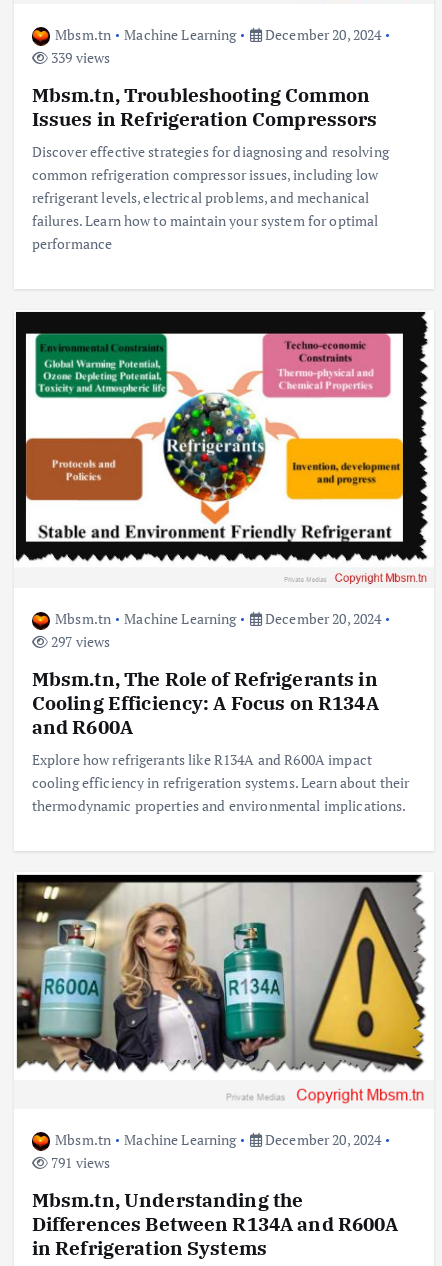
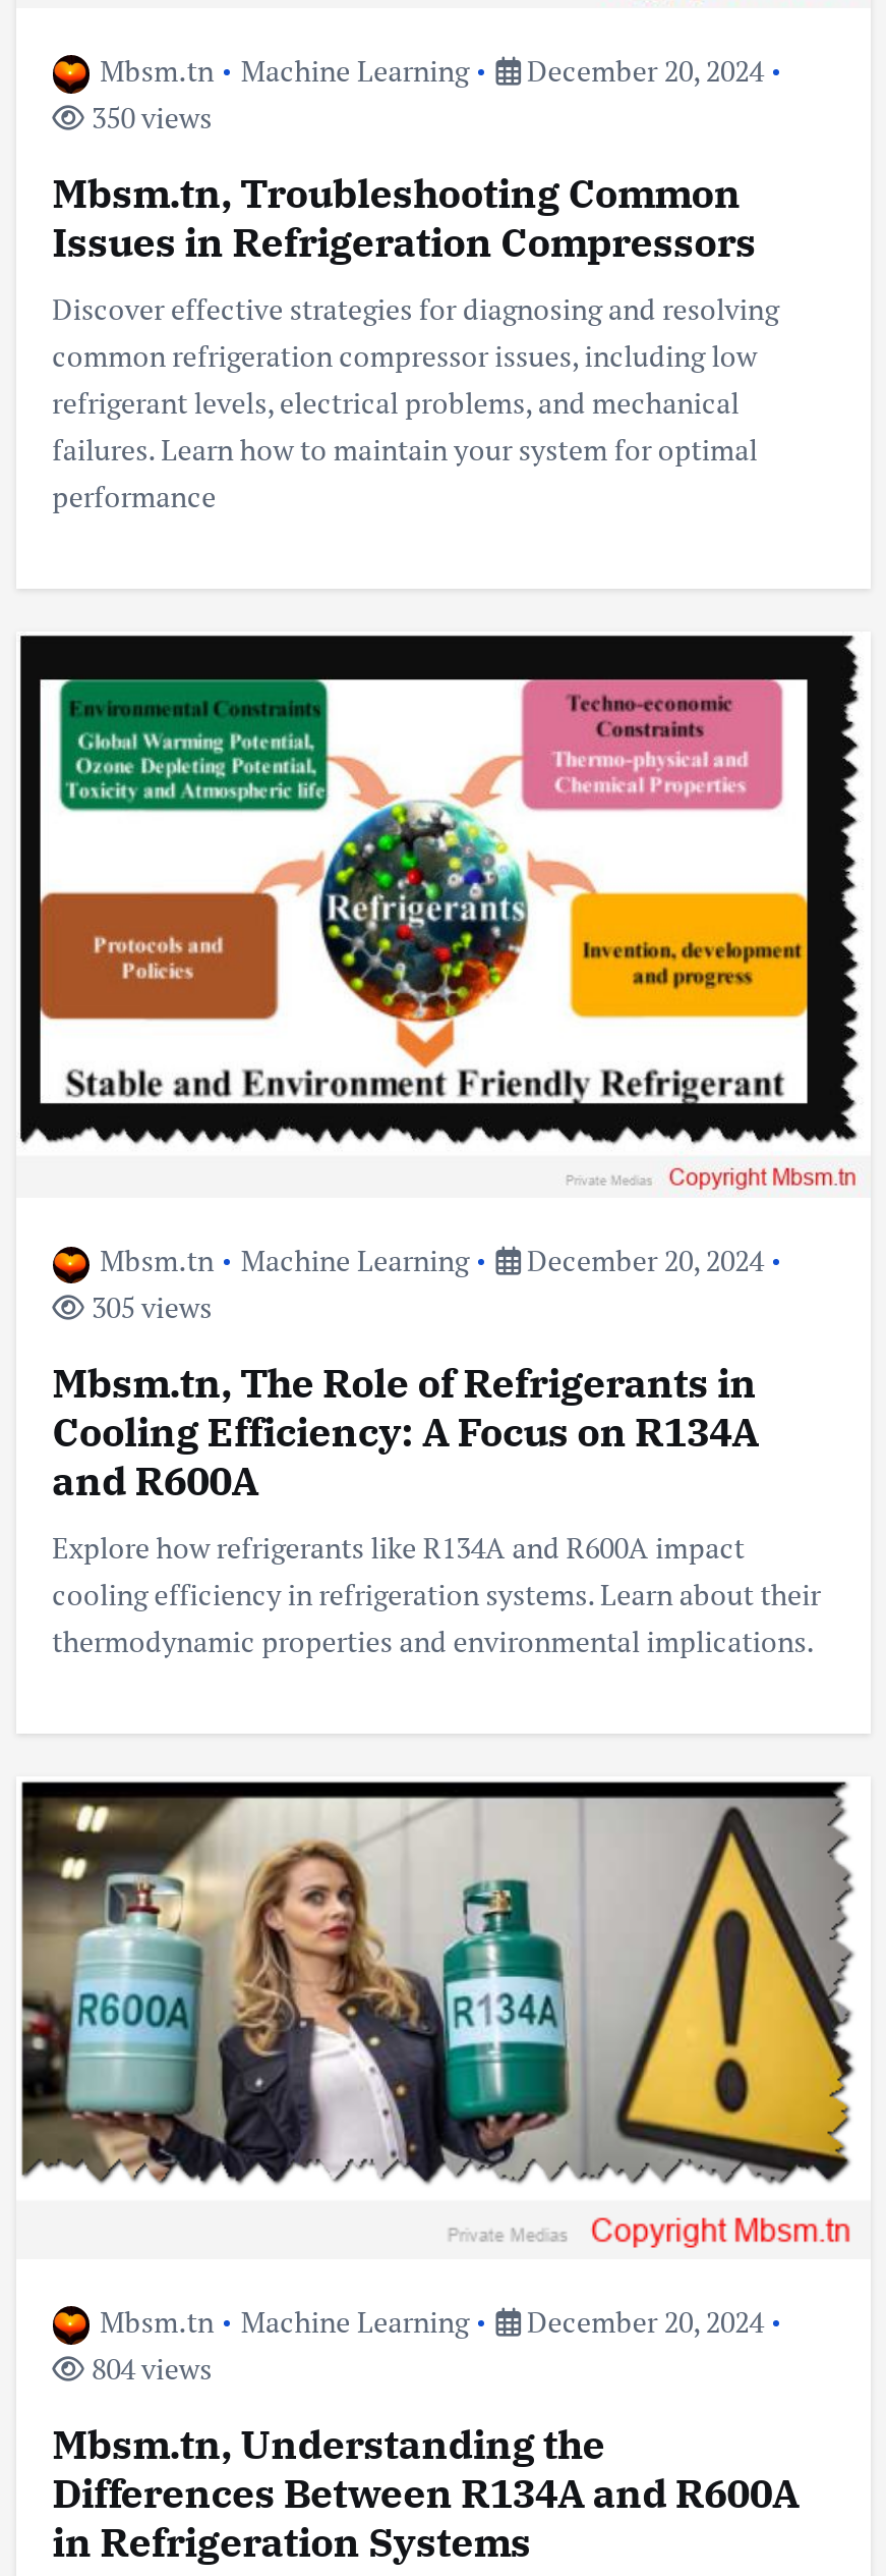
[48,48,110,67] 339 views -> [85,98,212,137] 350 views
[48,632,110,651] 297 views -> [85,1288,212,1327] 305 views
[48,1153,110,1172] 791 views -> [85,2349,212,2388] 804 views

